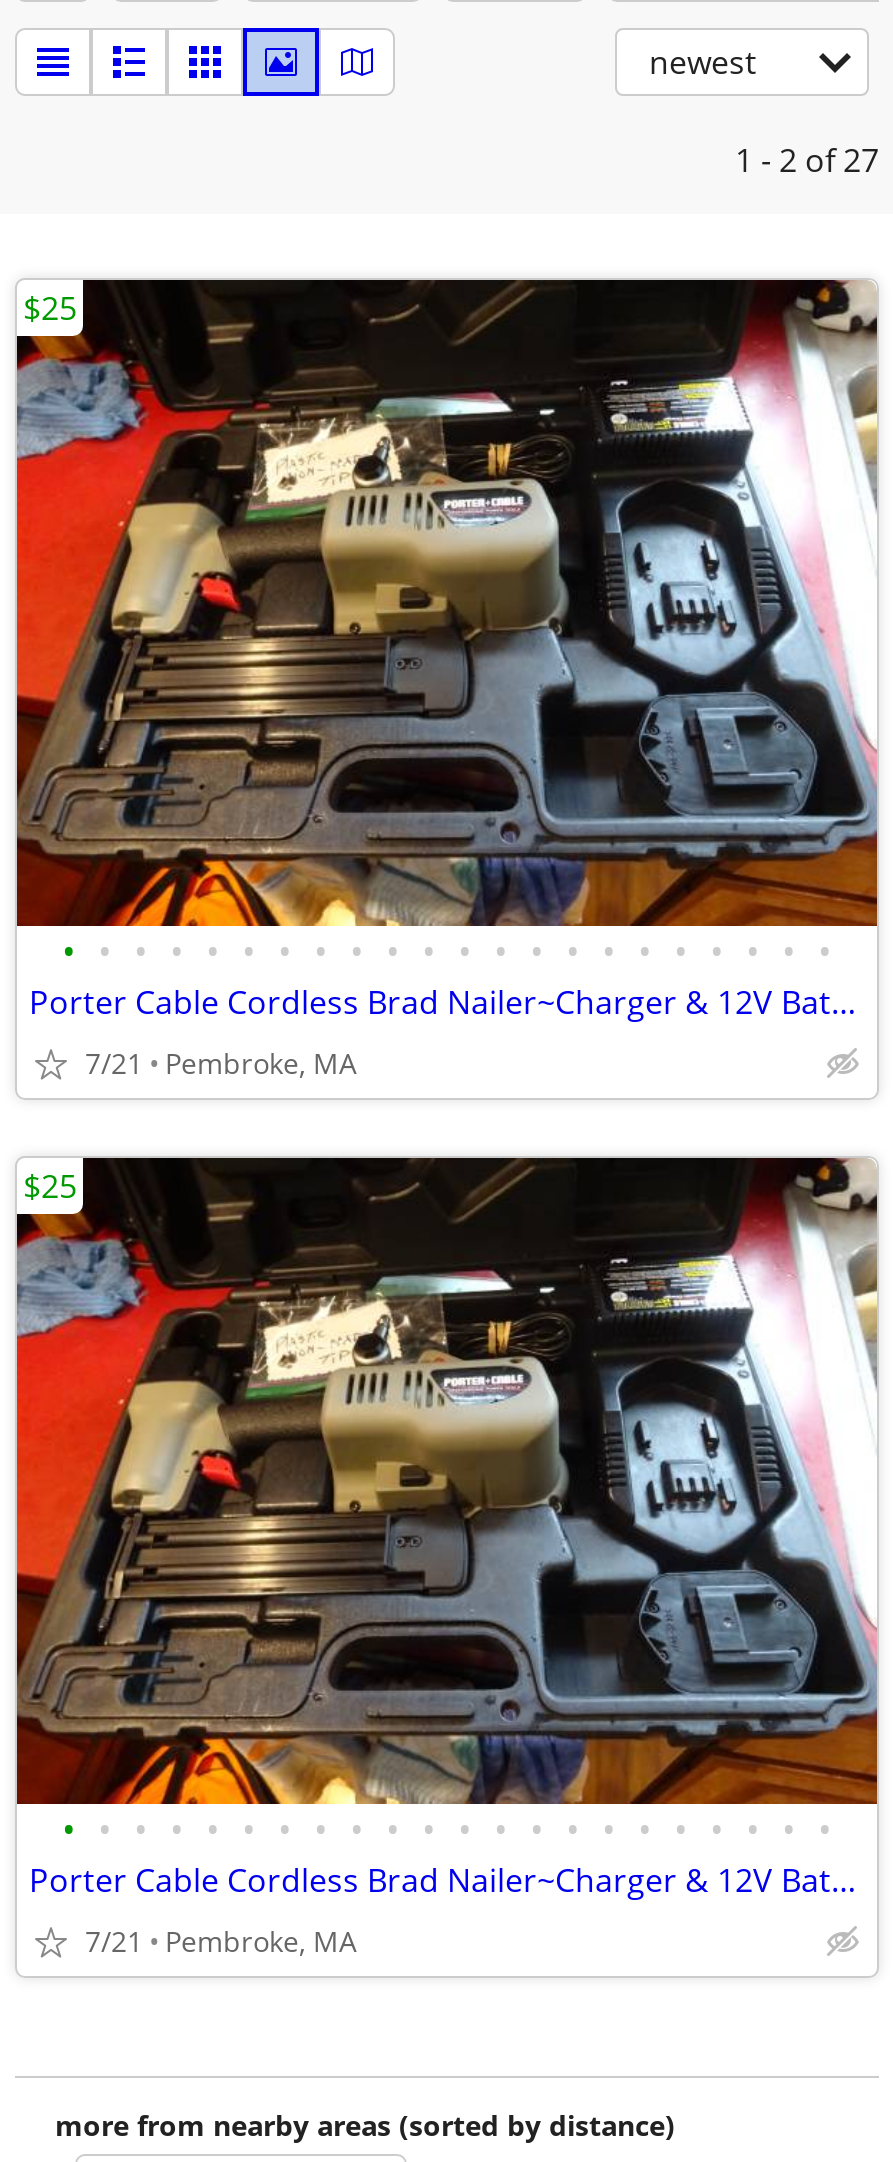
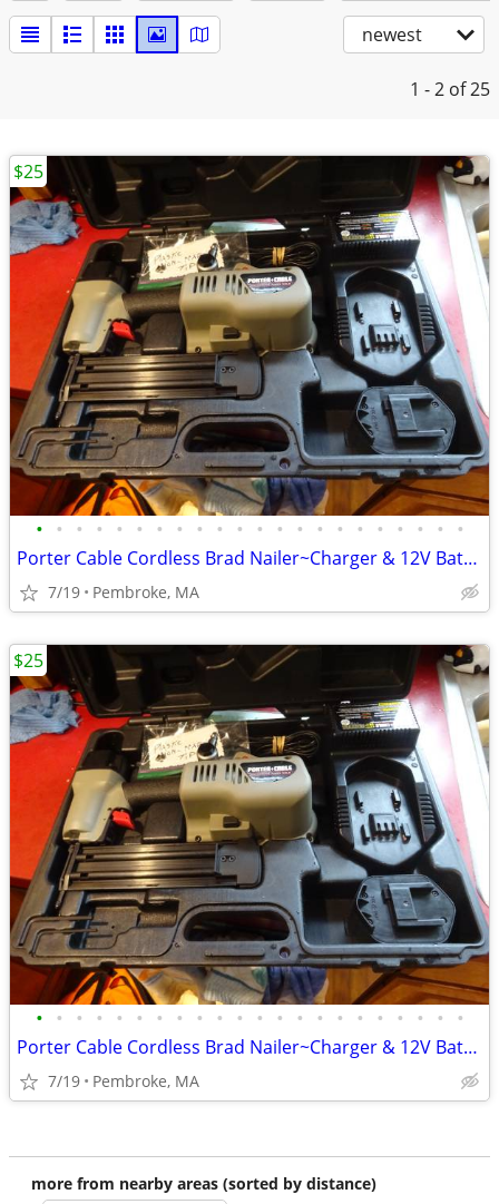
[735,138,879,182] 1 - 2 of 27 -> [410,77,490,101] 1 - 2 of 25
[85,1044,357,1082] 7/21 Pembroke, MA -> [48,581,199,603] 7/19 Pembroke, MA
[85,1922,357,1960] 7/21 Pembroke, MA -> [48,1070,199,1092] 7/19 Pembroke, MA

